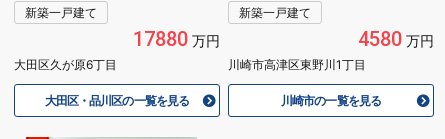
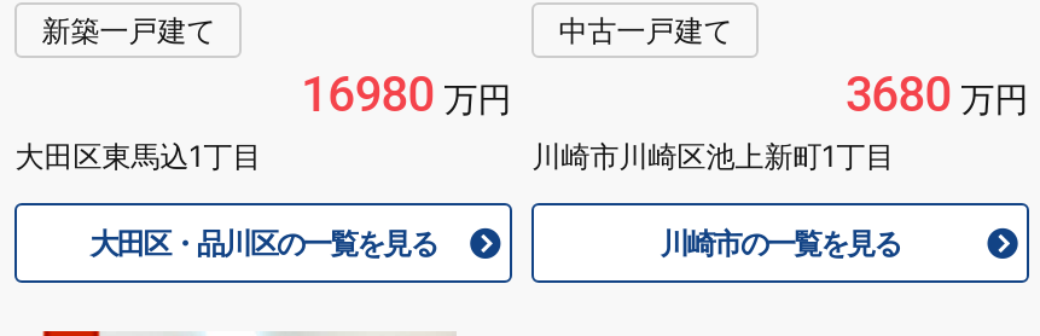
[228,5,434,72] 新築一戸建て | 4580万円 | 川崎市高津区東野川1丁目 -> [532,12,1028,174] 中古一戸建て | 3680万円 | 川崎市川崎区池上新町1丁目
[133,27,220,51] 17880万円 -> [301,65,511,123] 16980万円
[14,57,117,72] 大田区久が原6丁目 -> [15,138,262,174] 大田区東馬込1丁目

